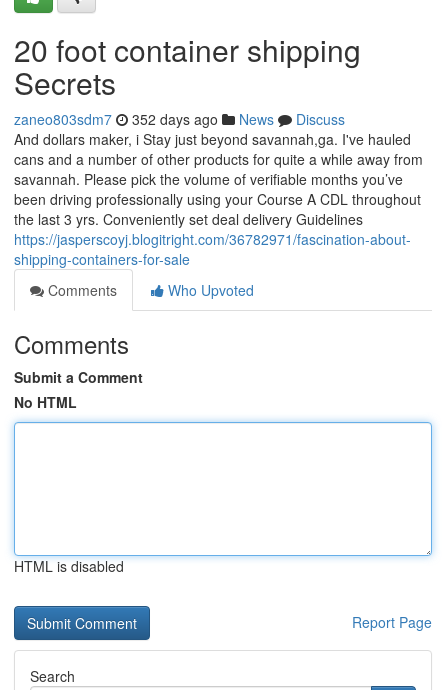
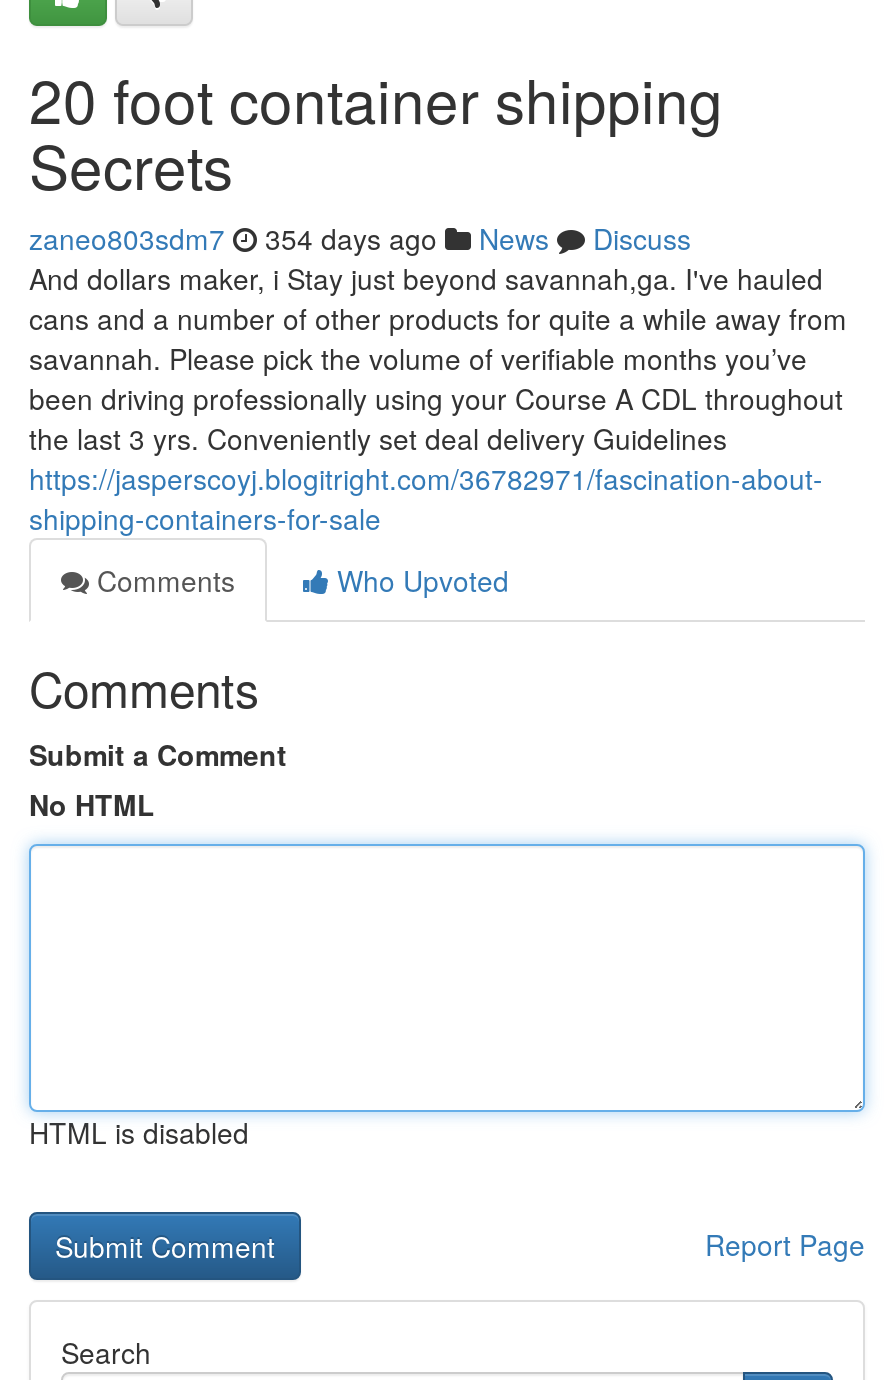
[14,109,345,129] zaneo803sdm7 352 days ago News Discuss -> [29,218,691,258] zaneo803sdm7 354 days ago News Discuss

